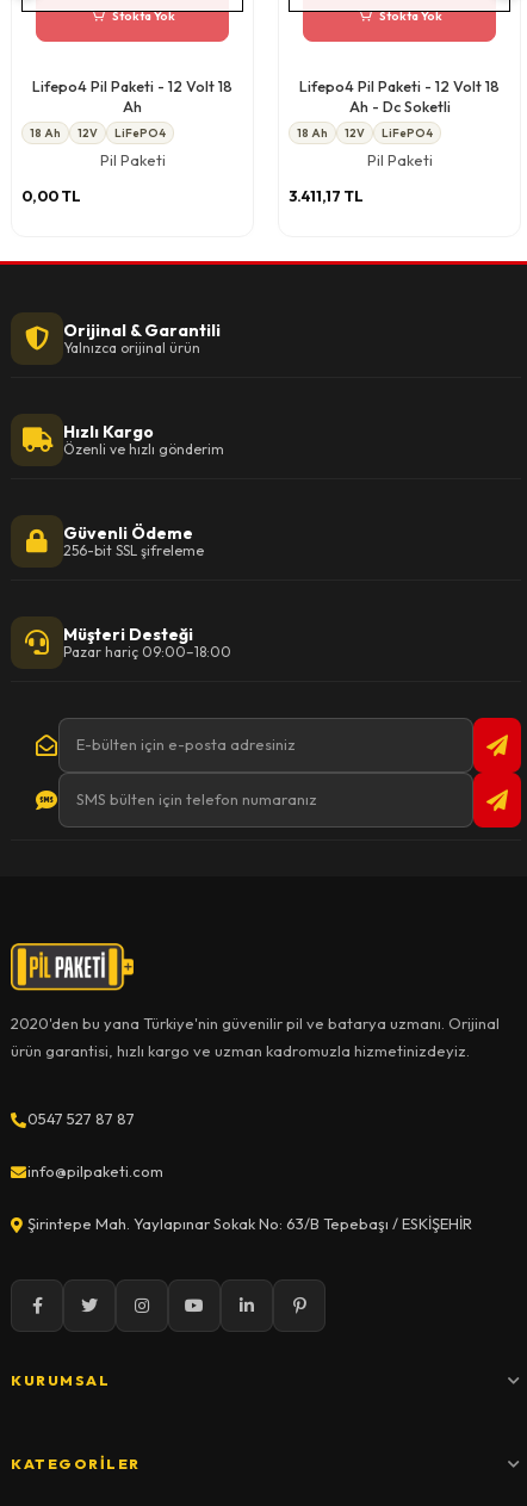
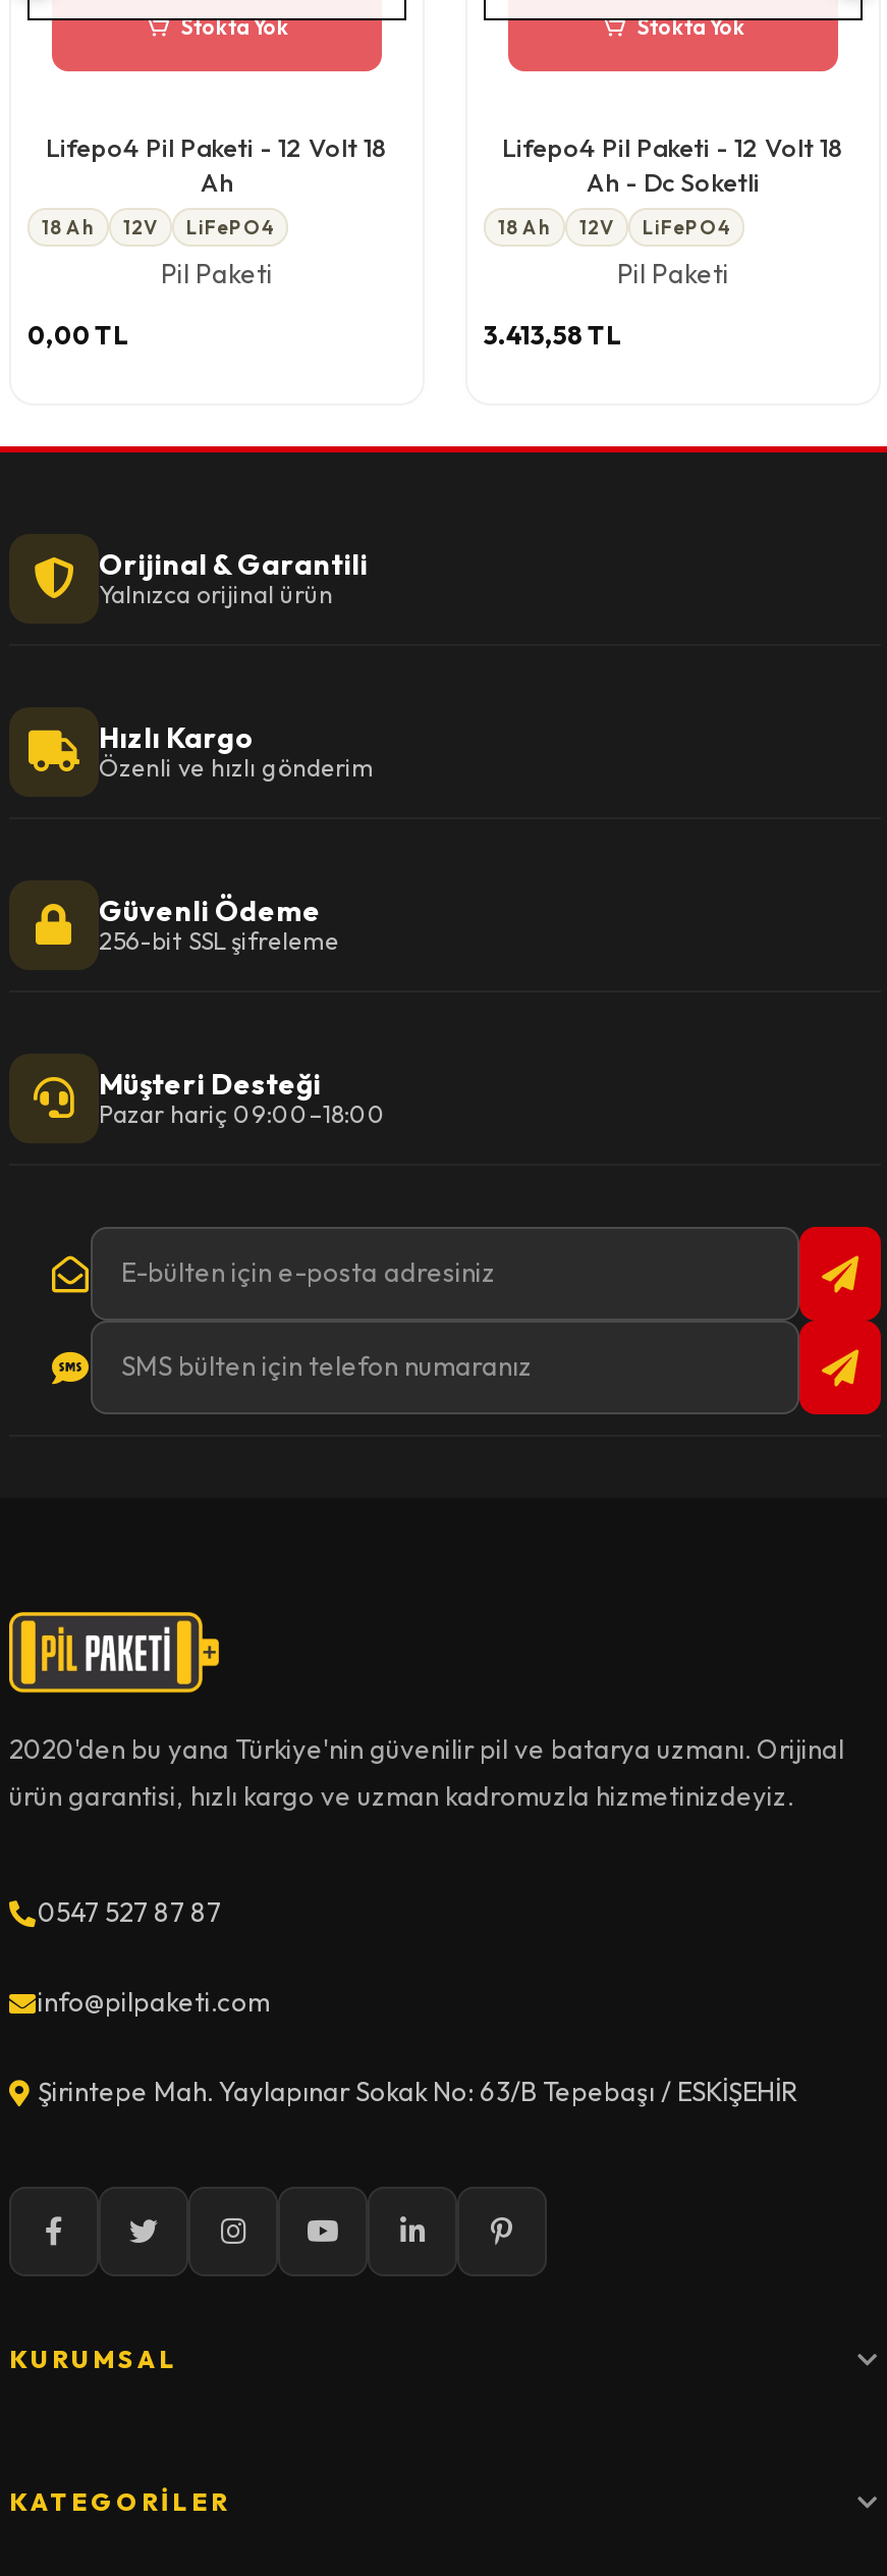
[289,186,364,205] 3.411,17 TL -> [484,318,622,350] 3.413,58 TL

